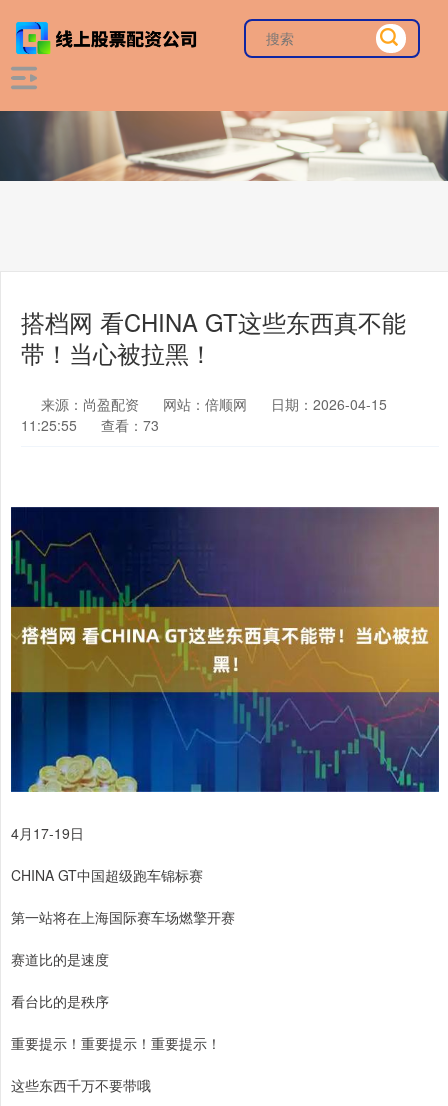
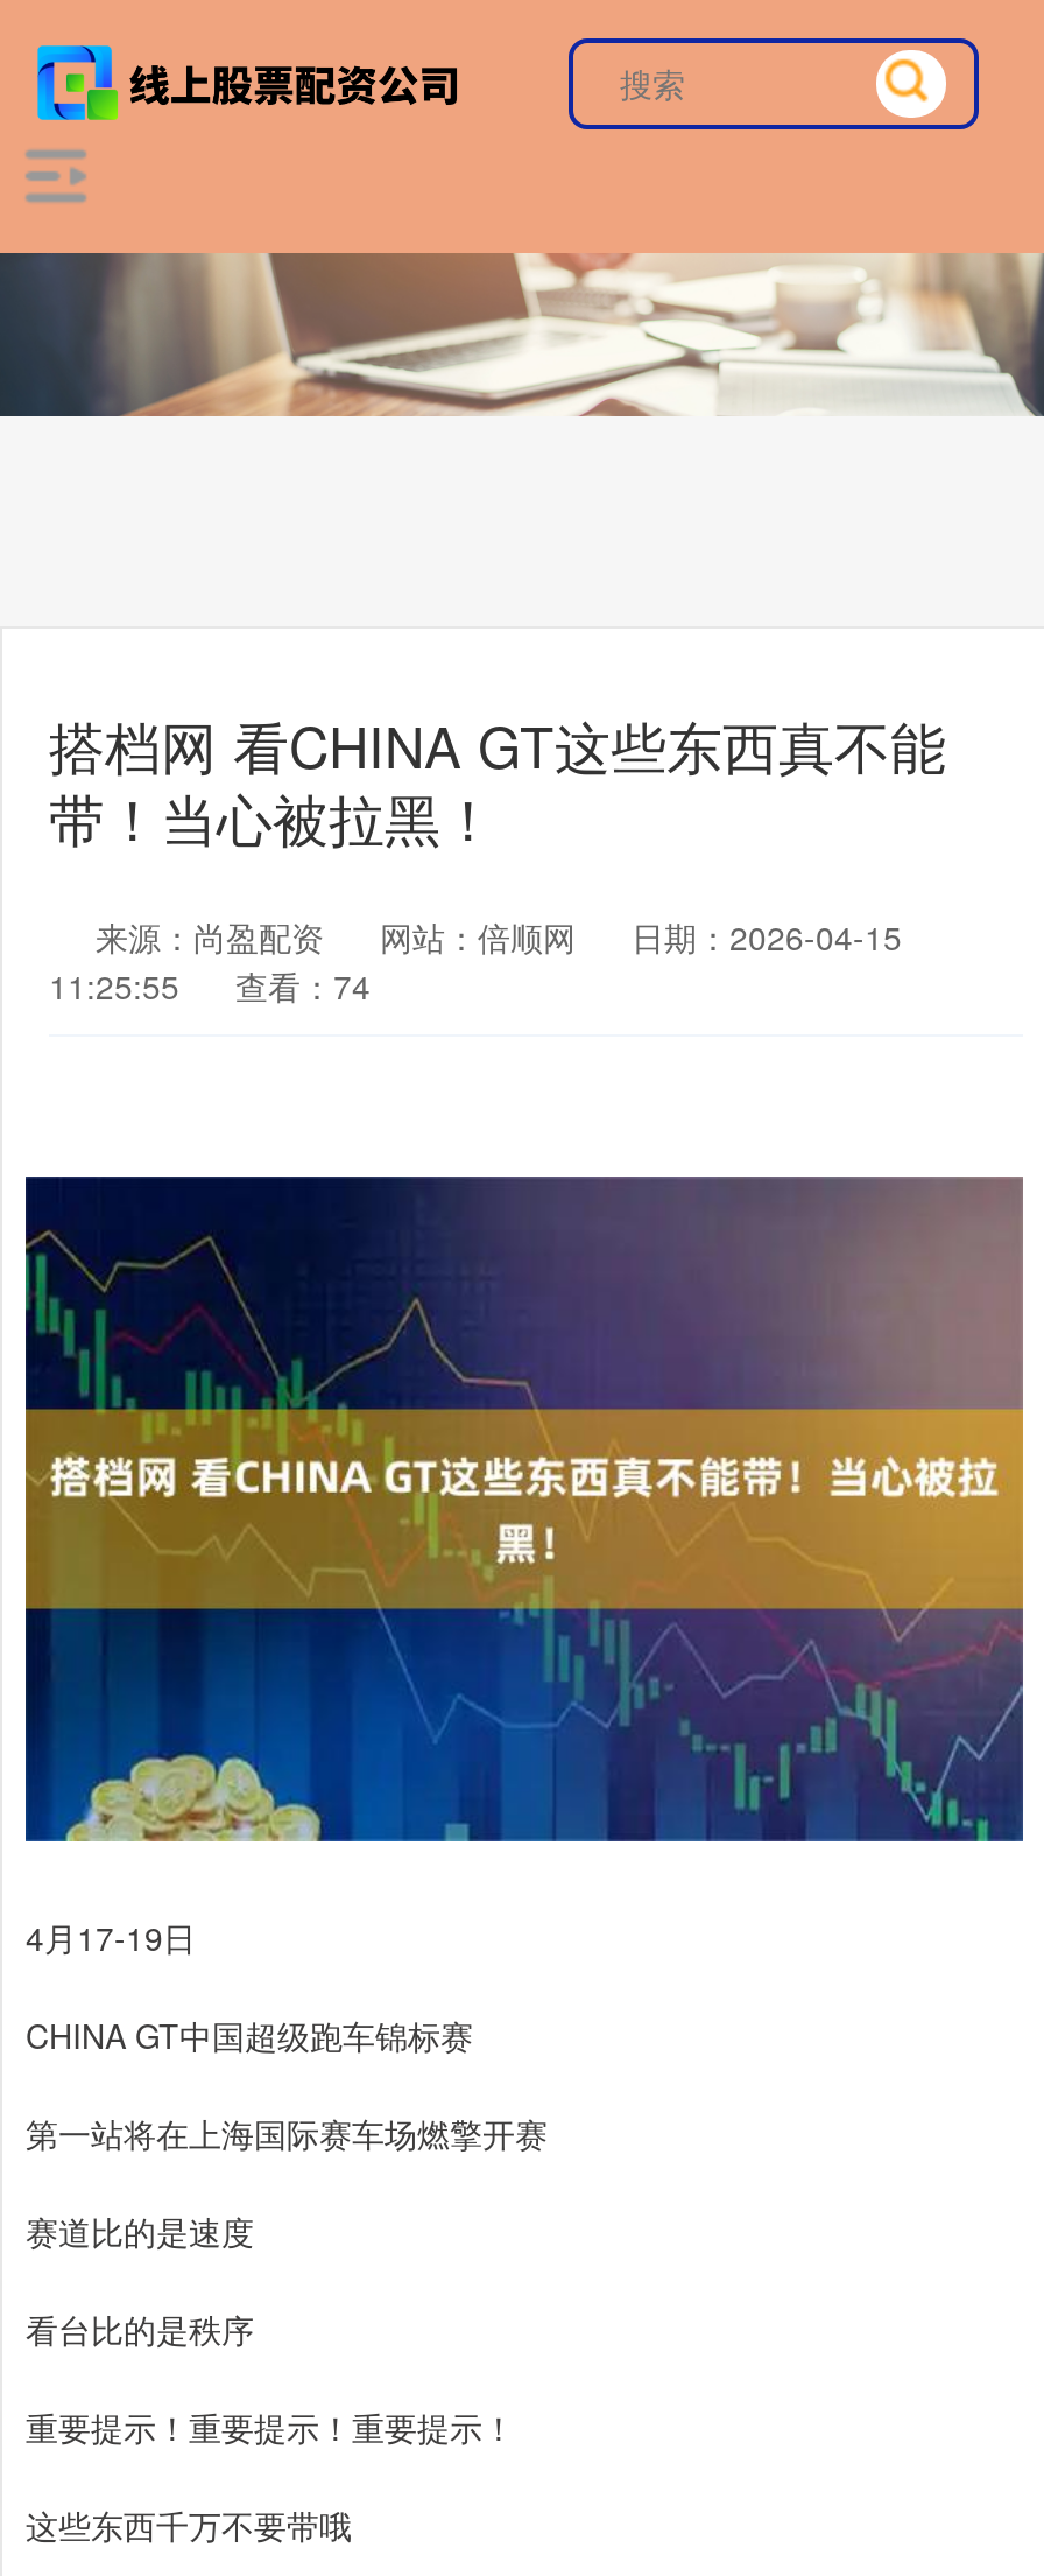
[21,415,159,435] 11:25:55 查看：73 -> [49,962,371,1009] 11:25:55 查看：74

